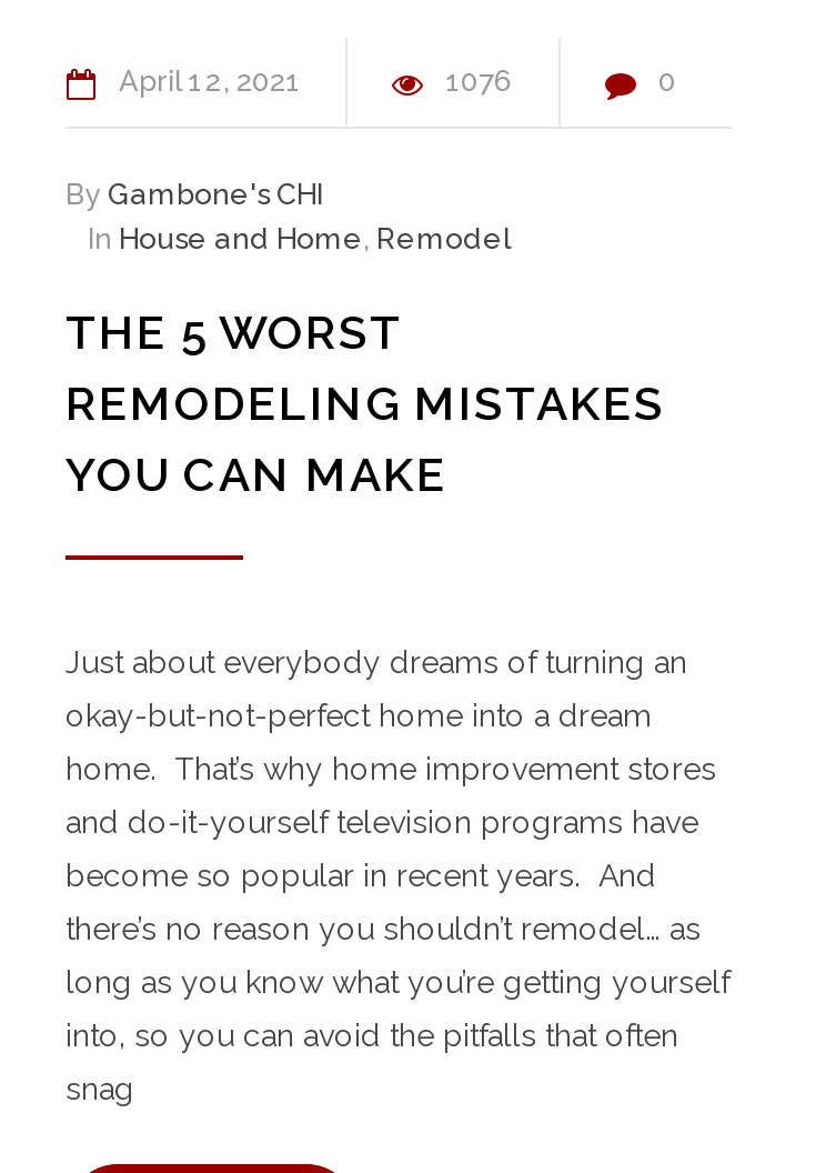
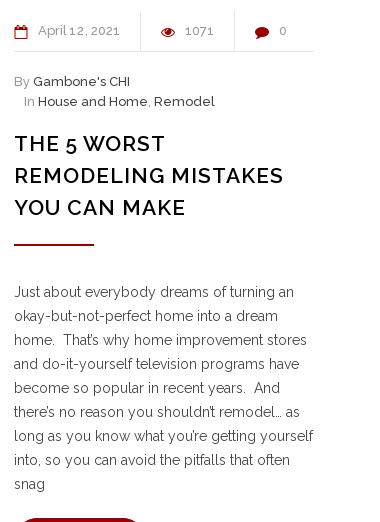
[445,65,514,98] 1076 -> [185,23,214,38] 1071

